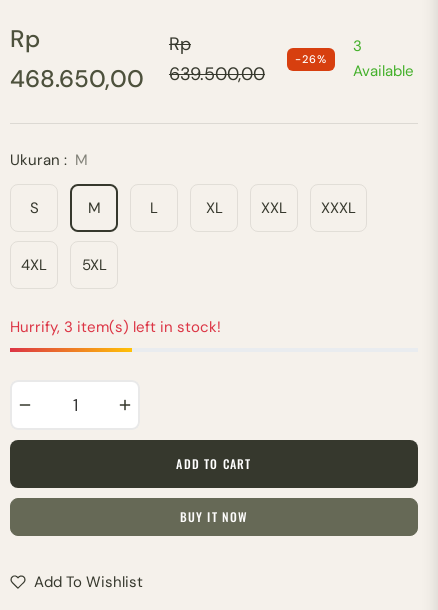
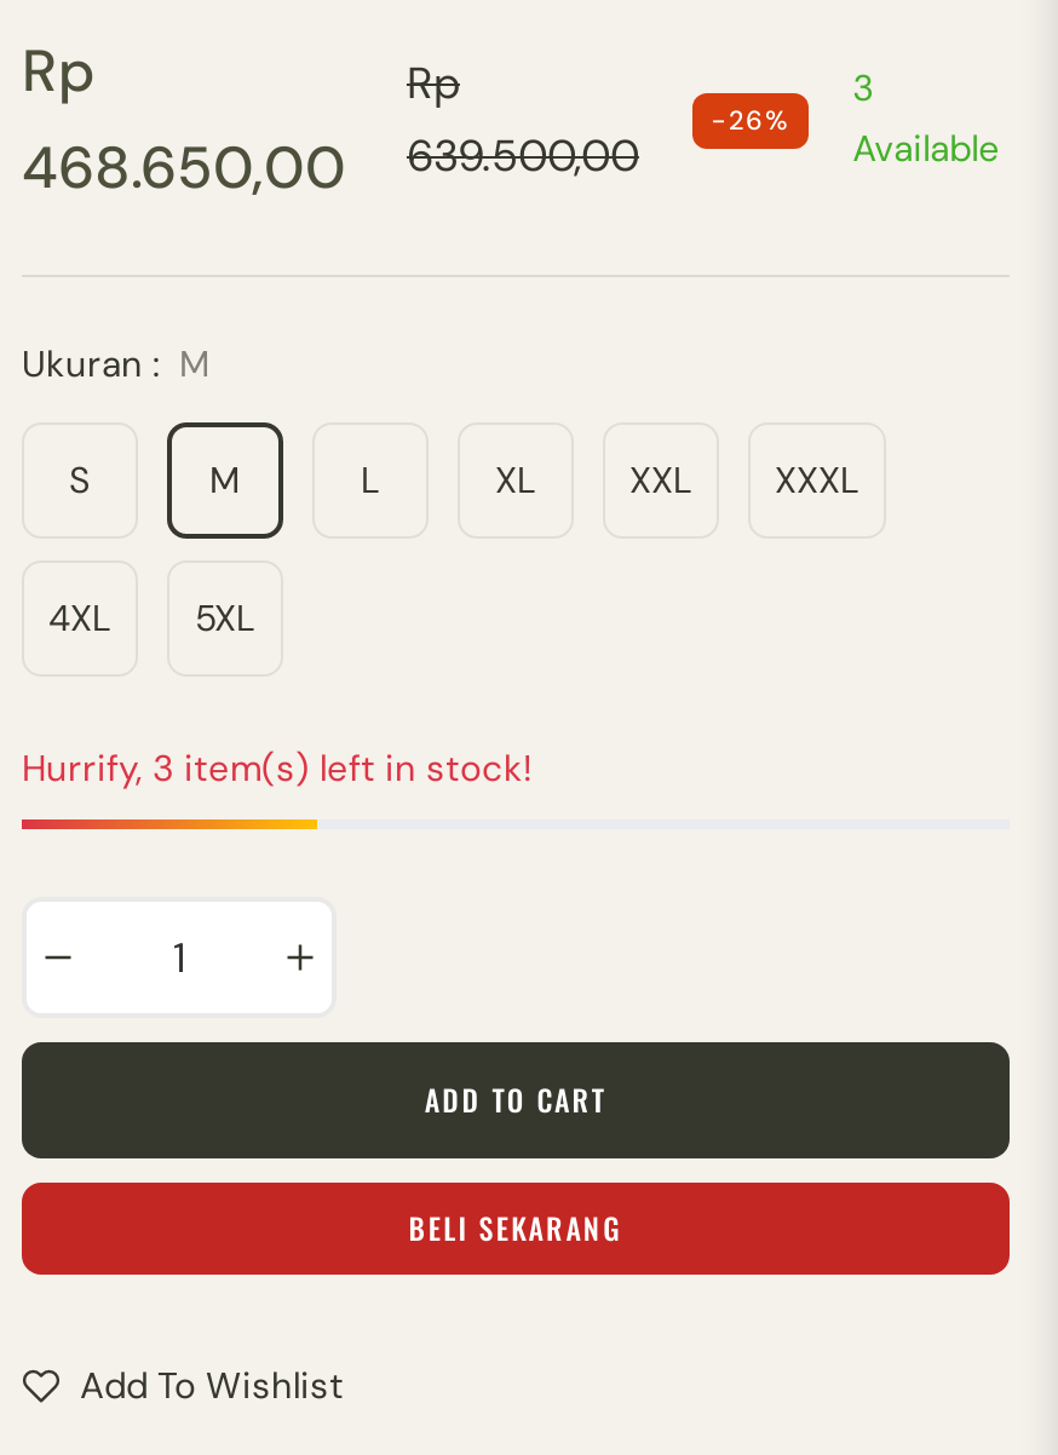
[179,508,248,525] BUY IT NOW -> [408,1206,623,1247] BELI SEKARANG

